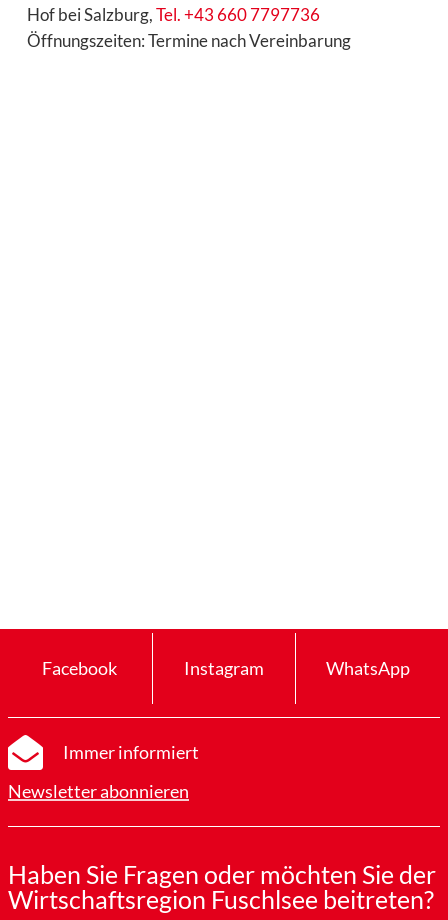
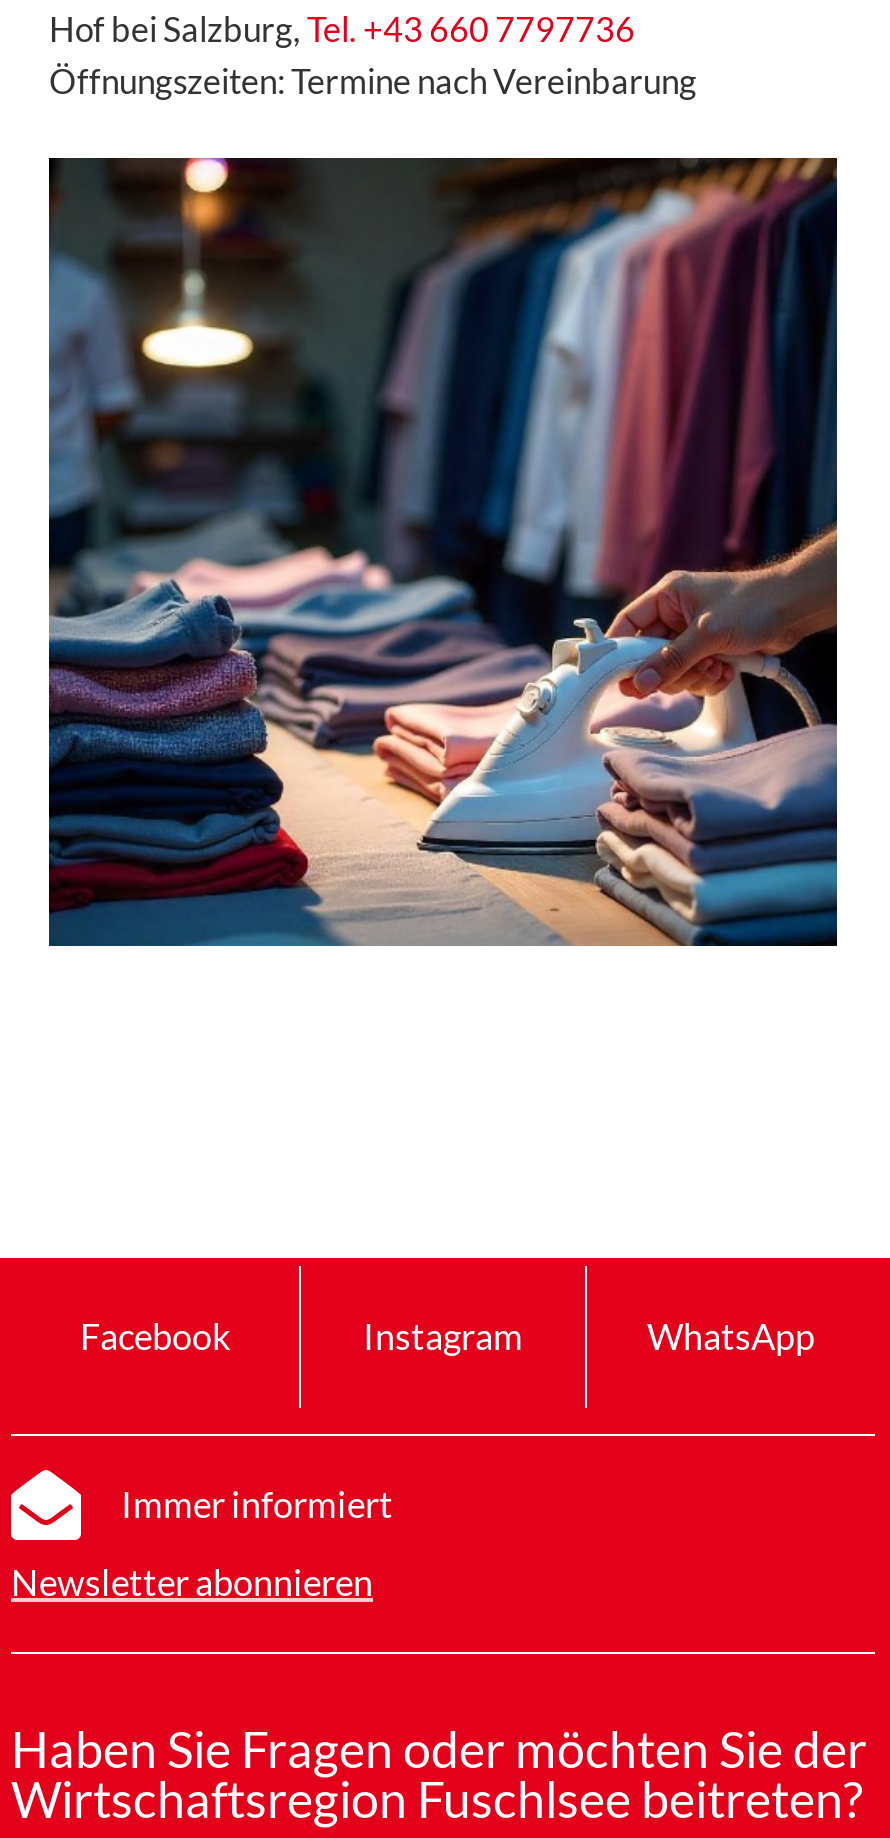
none -> [47,156,839,948] [image]

